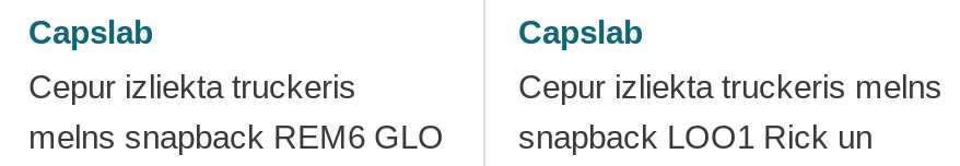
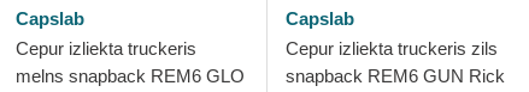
[518,69,943,106] Cepur izliekta truckeris melns -> [286,39,498,59] Cepur izliekta truckeris zils
[518,119,873,156] snapback LOO1 Rick un -> [286,66,505,87] snapback REM6 GUN Rick

